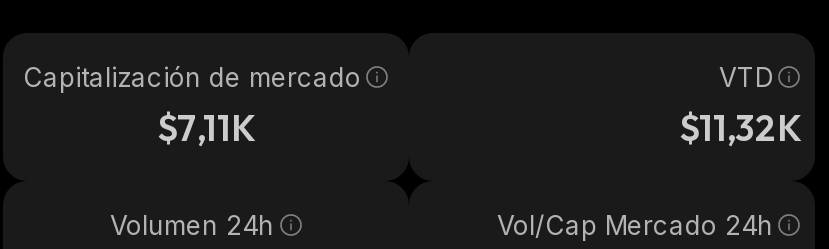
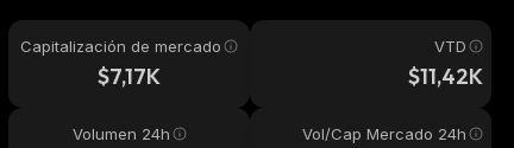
[157,105,255,151] $7,11K -> [98,63,161,90] $7,17K
[679,105,801,151] $11,32K -> [408,63,483,90] $11,42K

